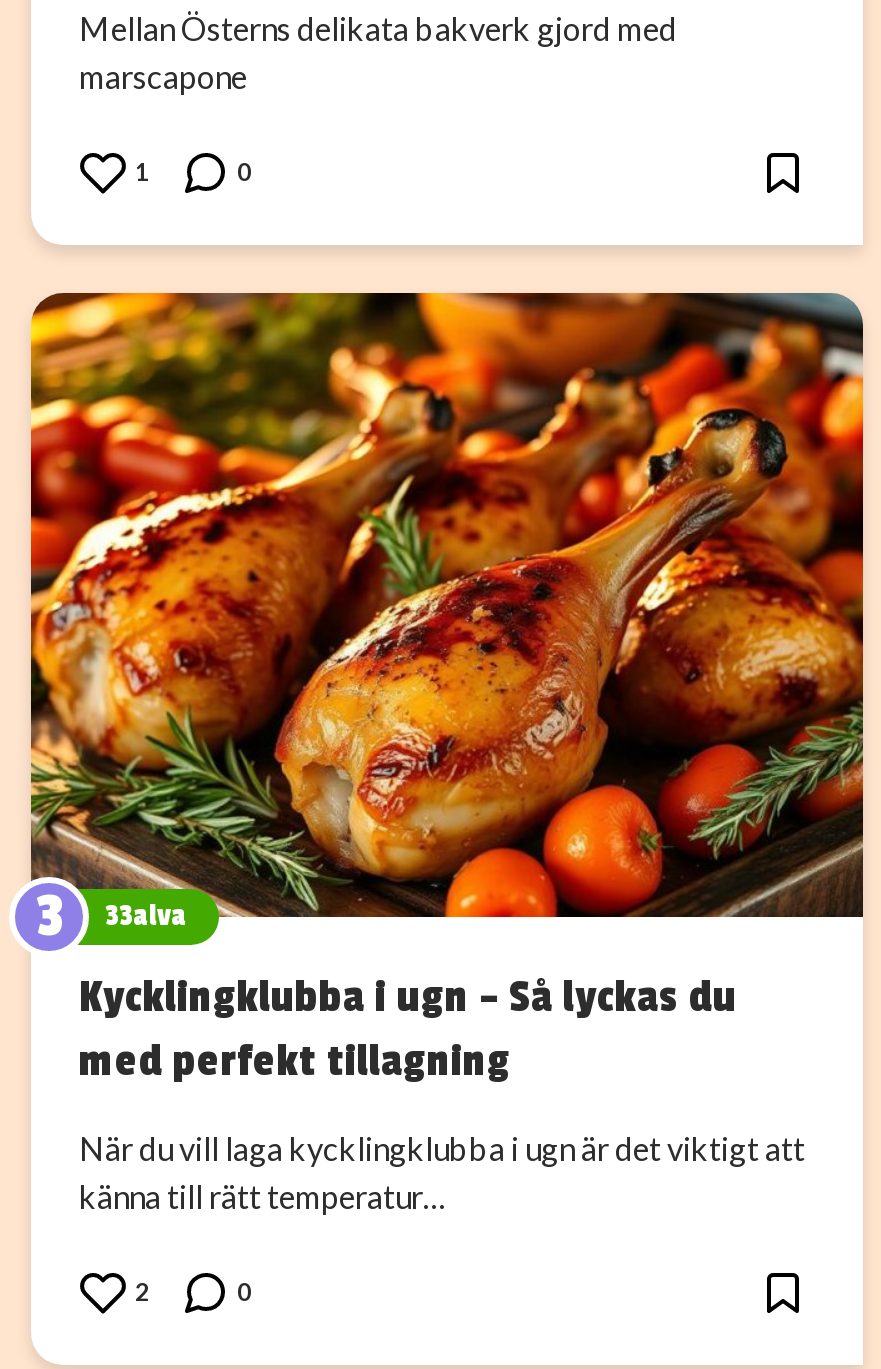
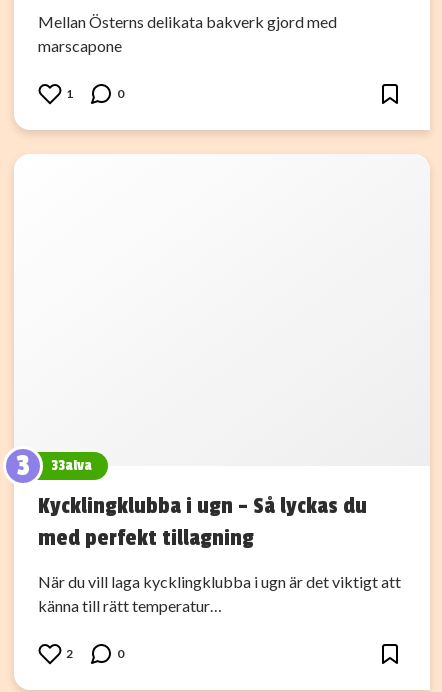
[29,291,865,919] [image] -> none

